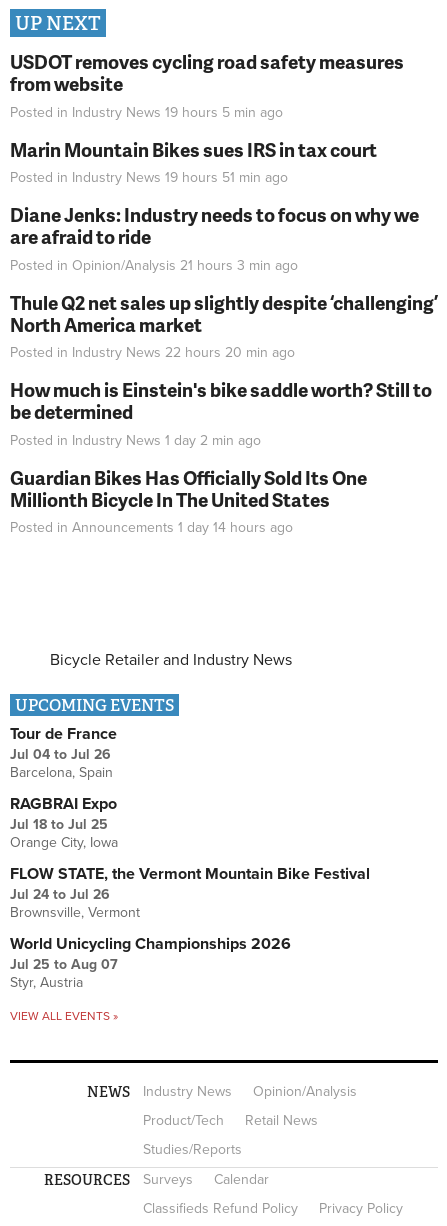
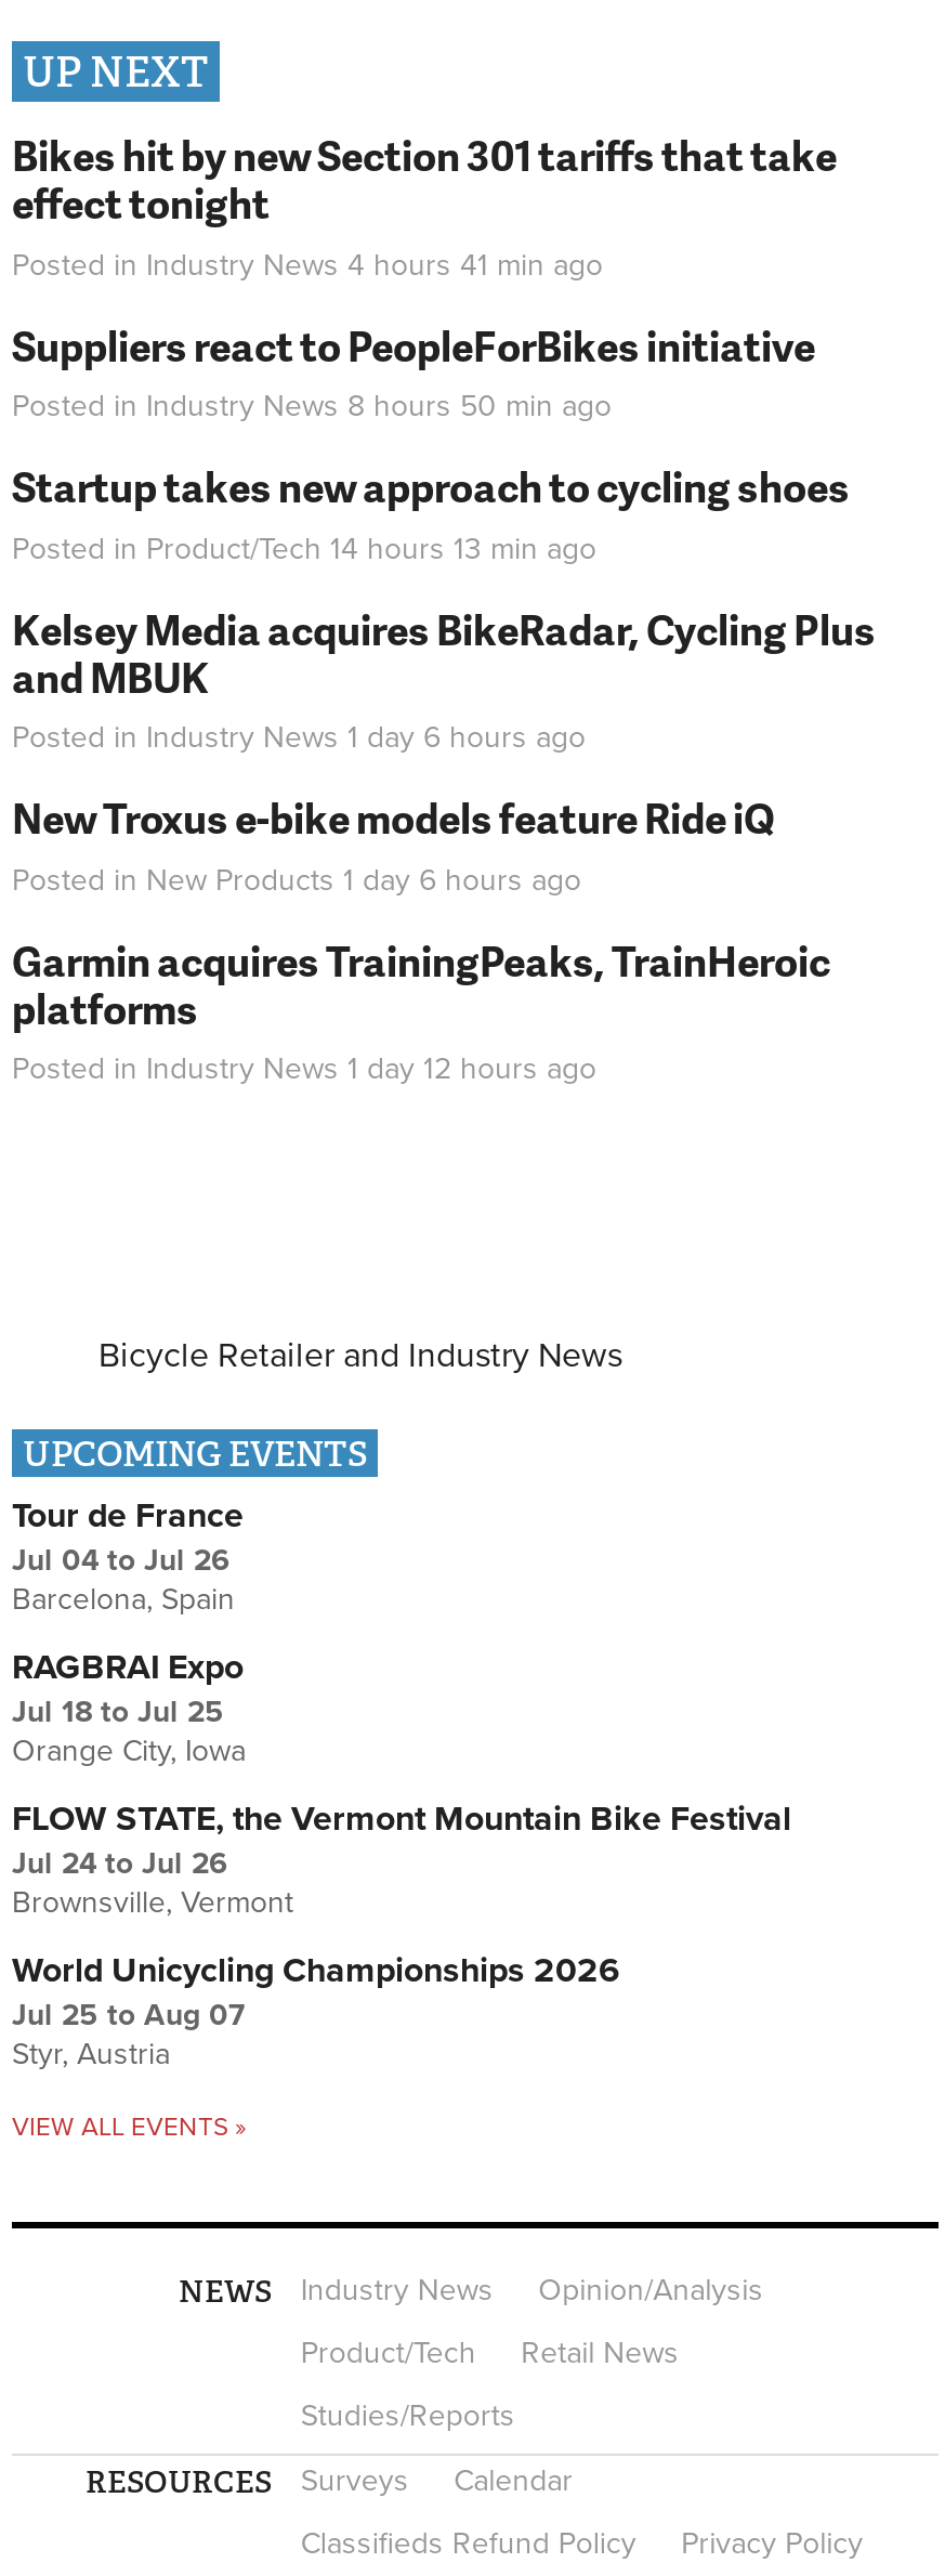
[10,48,404,121] USDOT removes cycling road safety measures | from website | Posted in Industry News 19 hours 5 min ago -> [12,126,837,283] Bikes hit by new Section 301 tariffs that take | effect tonight | Posted in Industry News 4 hours 41 min ago
[10,136,377,186] Marin Mountain Bikes sues IRS in tax court | Posted in Industry News 19 hours 51 min ago -> [12,315,815,425] Suppliers react to PeopleForBikes initiative | Posted in Industry News 8 hours 50 min ago
[10,201,419,274] Diane Jenks: Industry needs to focus on why we | are afraid to ride | Posted in Opinion/Analysis 21 hours 3 min ago -> [12,457,850,567] Startup takes new approach to cycling shoes | Posted in Product/Tech 14 hours 13 min ago
[10,289,438,361] Thule Q2 net sales up slightly despite ‘challenging’ | North America market | Posted in Industry News 22 hours 20 min ago -> [12,599,876,756] Kelsey Media acquires BikeRadar, Cycling Plus | and MBUK | Posted in Industry News 1 day 6 hours ago
[10,376,432,449] How much is Einstein's bike saddle worth? Still to | be determined | Posted in Industry News 1 day 2 min ago -> [12,789,774,898] New Troxus e-bike models feature Ride iQ | Posted in New Products 1 day 6 hours ago
[10,464,367,536] Guardian Bikes Has Officially Sold Its One | Millionth Bicycle In The United States | Posted in Announcements 1 day 14 hours ago -> [12,930,830,1087] Garmin acquires TrainingPeaks, TrainHeroic | platforms | Posted in Industry News 1 day 12 hours ago

